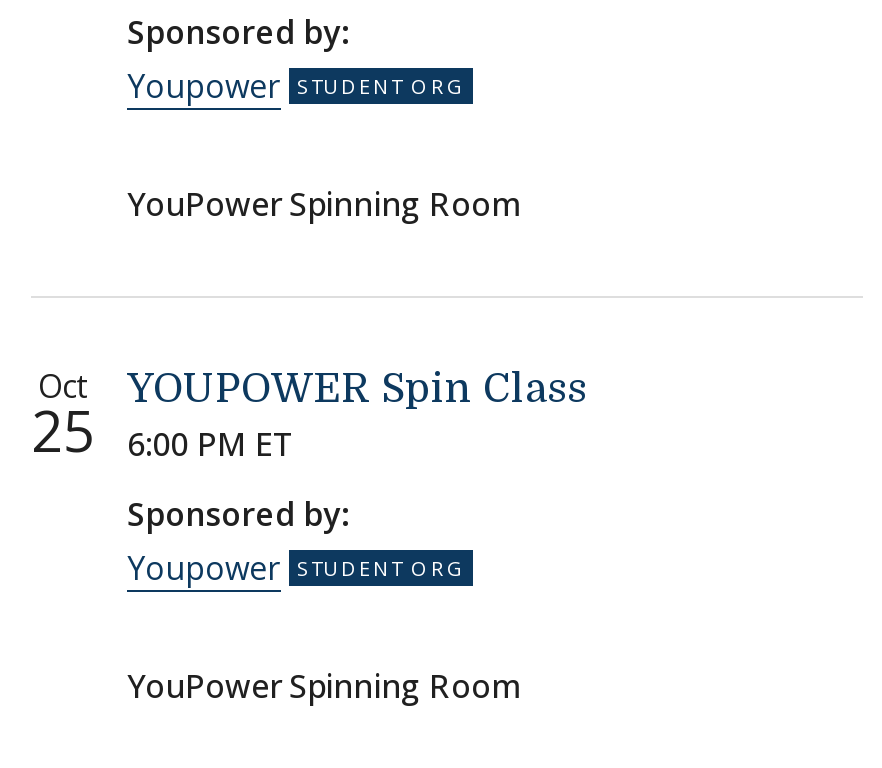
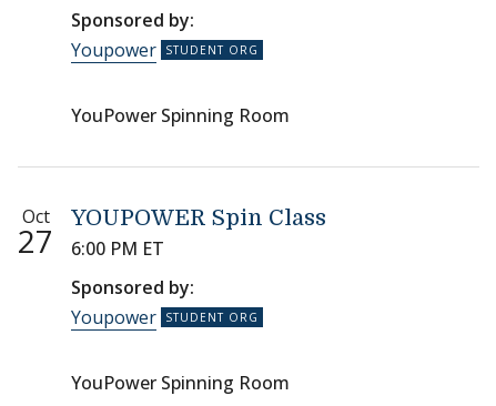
[31,392,295,468] 25 6:00 PM ET -> [18,220,164,262] 27 6:00 PM ET

